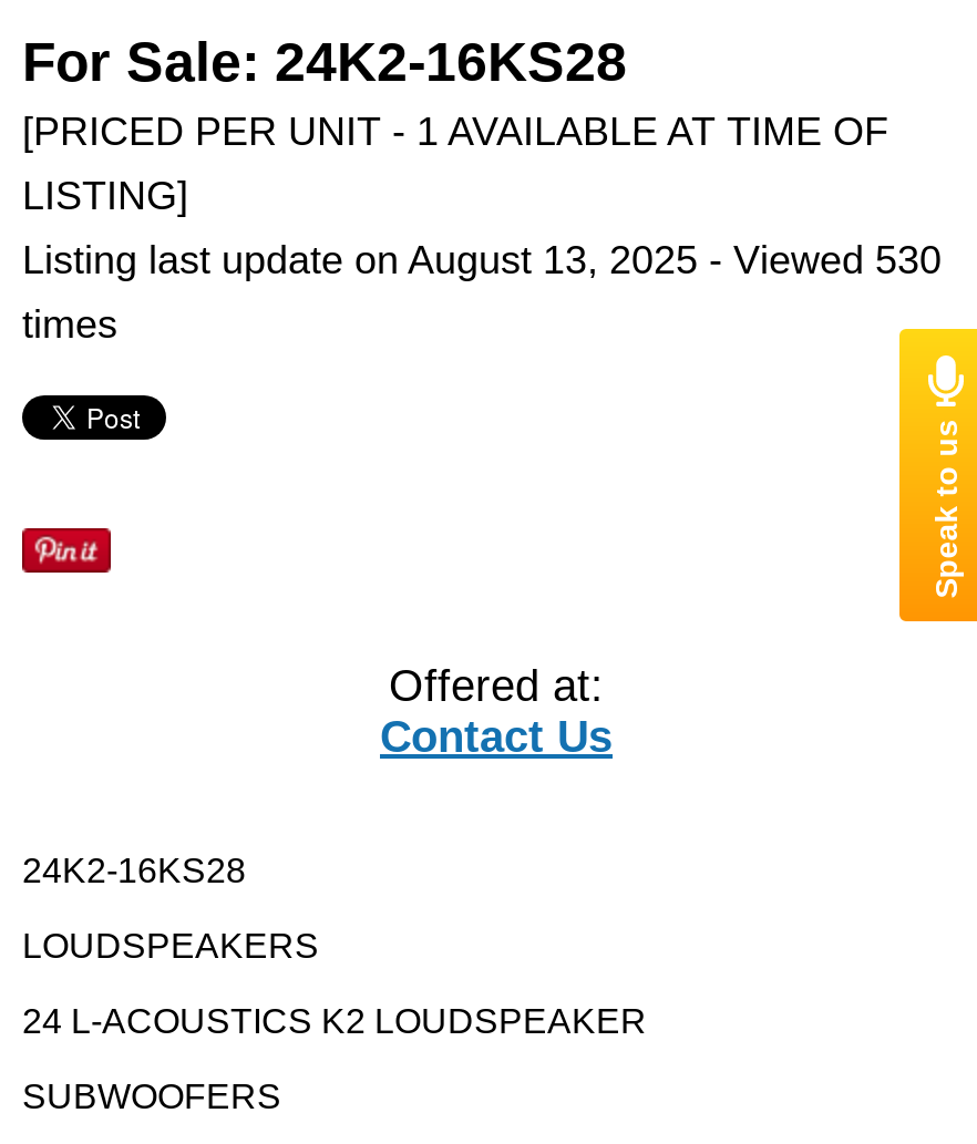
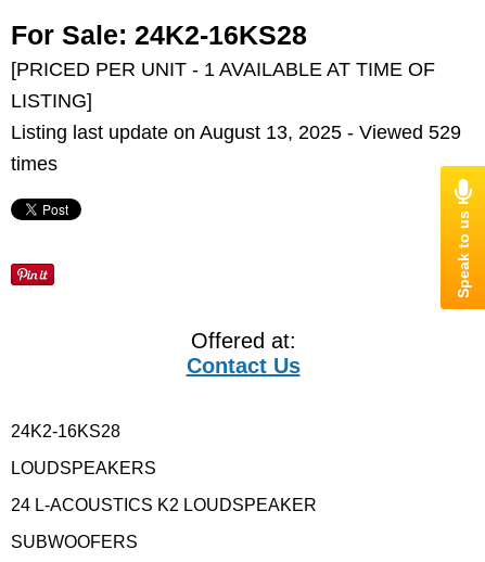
[22,238,942,282] Listing last update on August 13, 2025 - Viewed 530 -> [11,122,461,143] Listing last update on August 13, 2025 - Viewed 529

